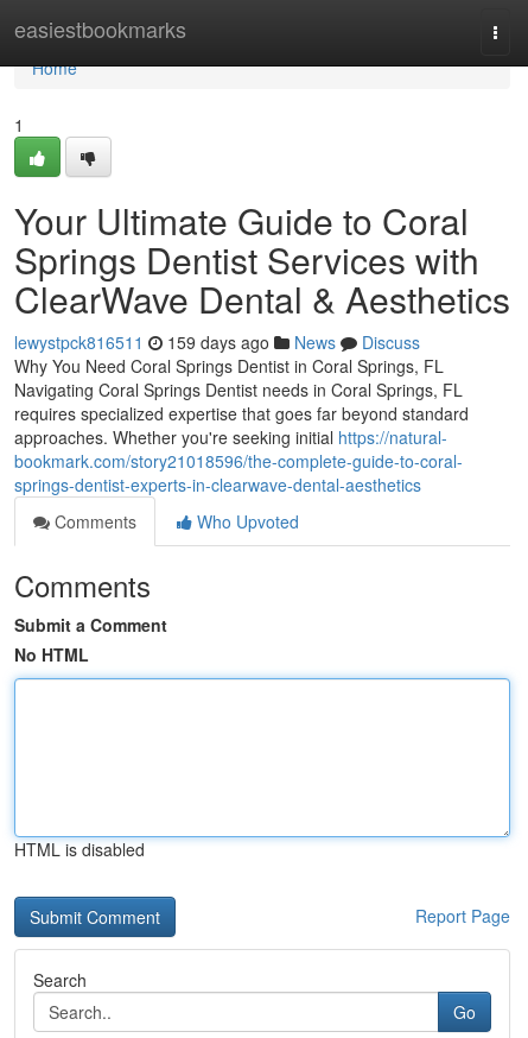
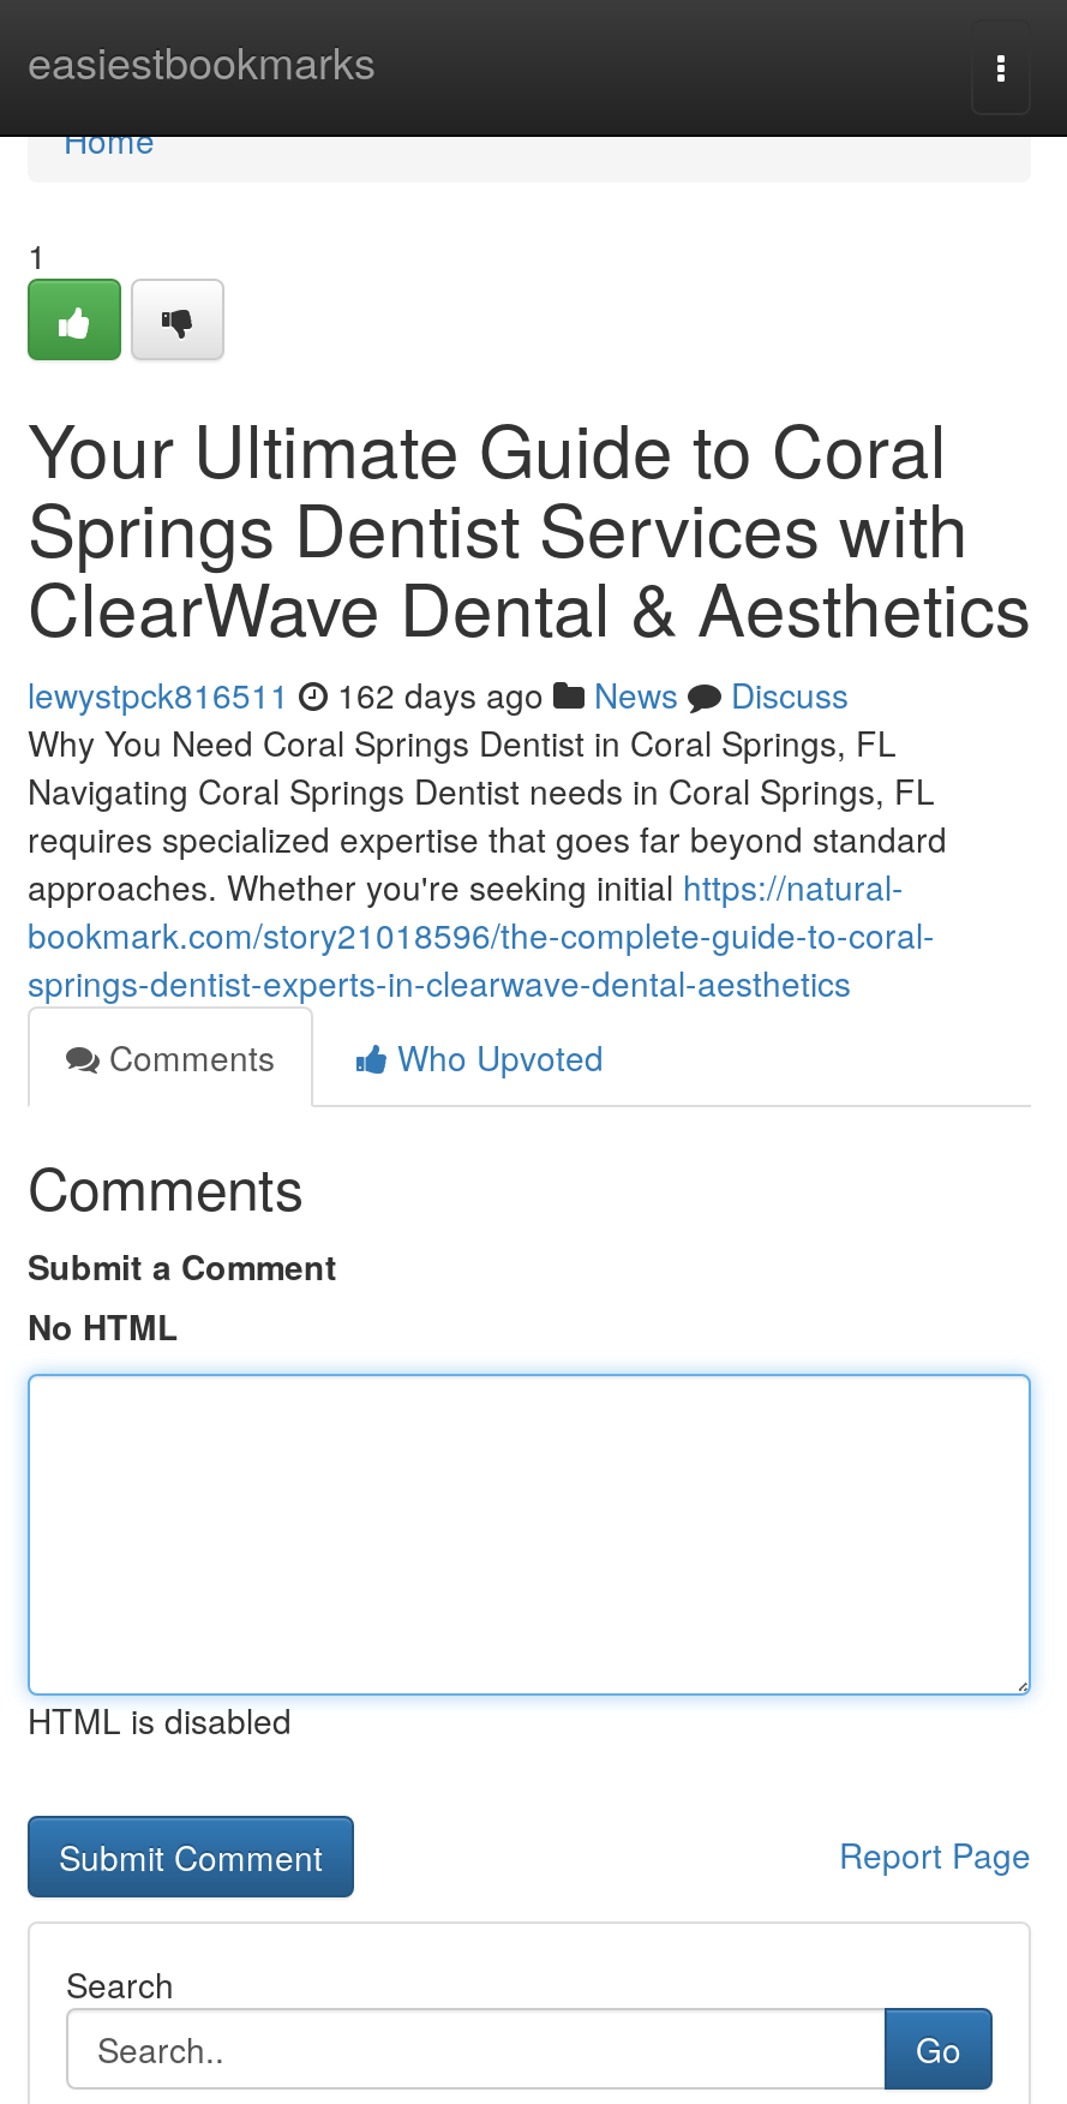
[14,330,420,354] lewystpck816511 159 days ago News Discuss -> [28,670,849,718] lewystpck816511 162 days ago News Discuss

